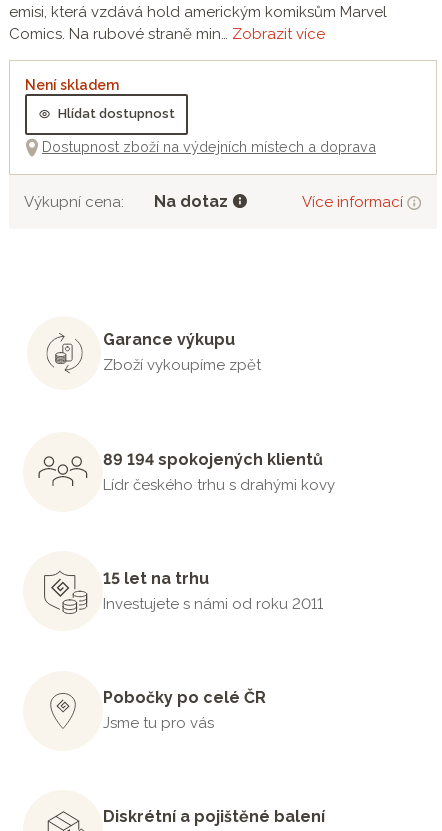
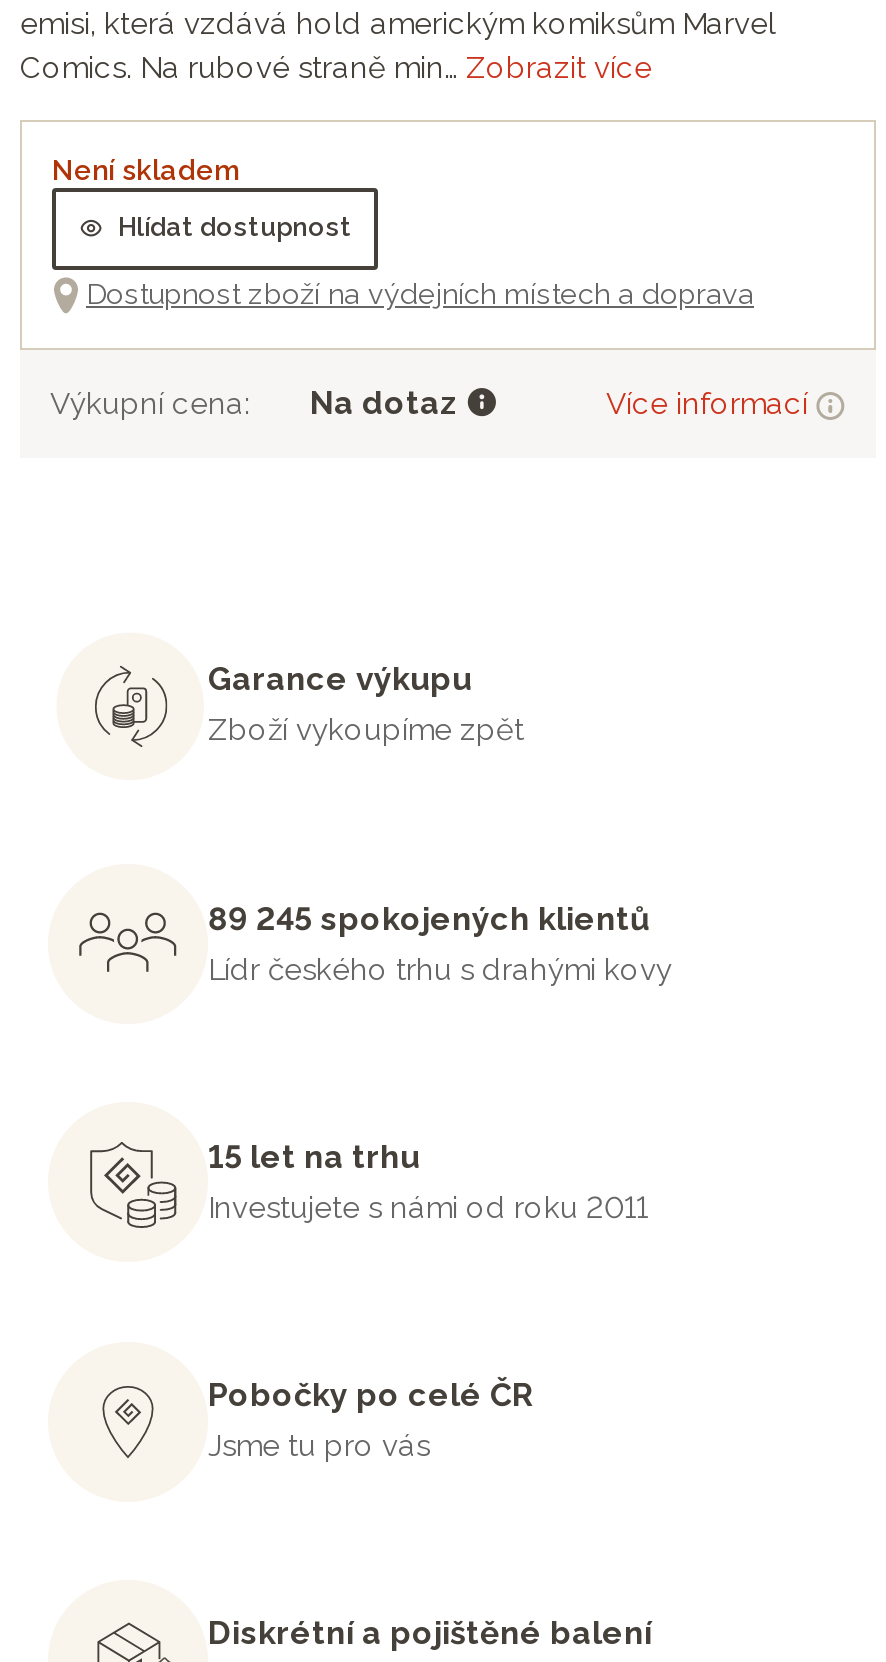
[103,450,323,469] 89 194 spokojených klientů -> [208,899,650,937] 89 245 spokojených klientů

